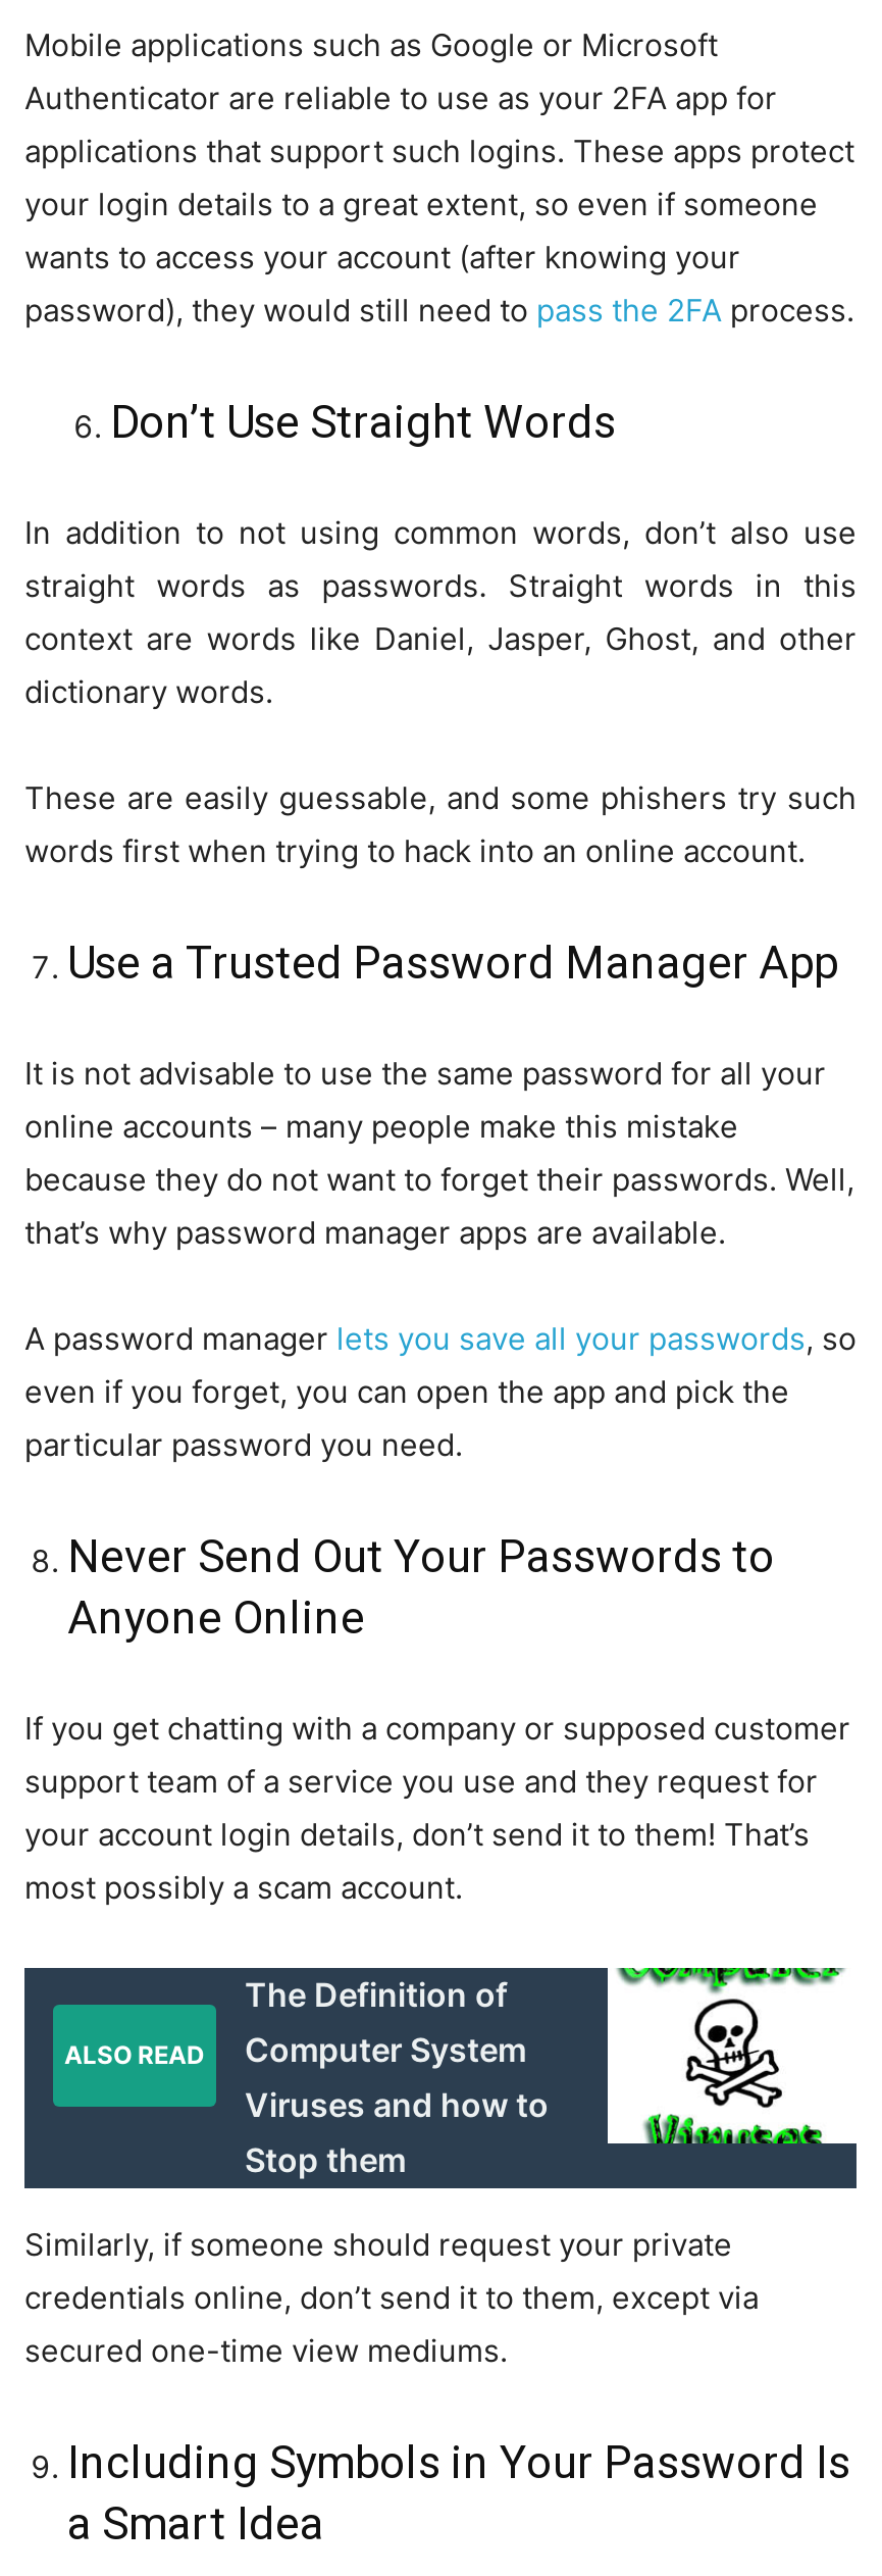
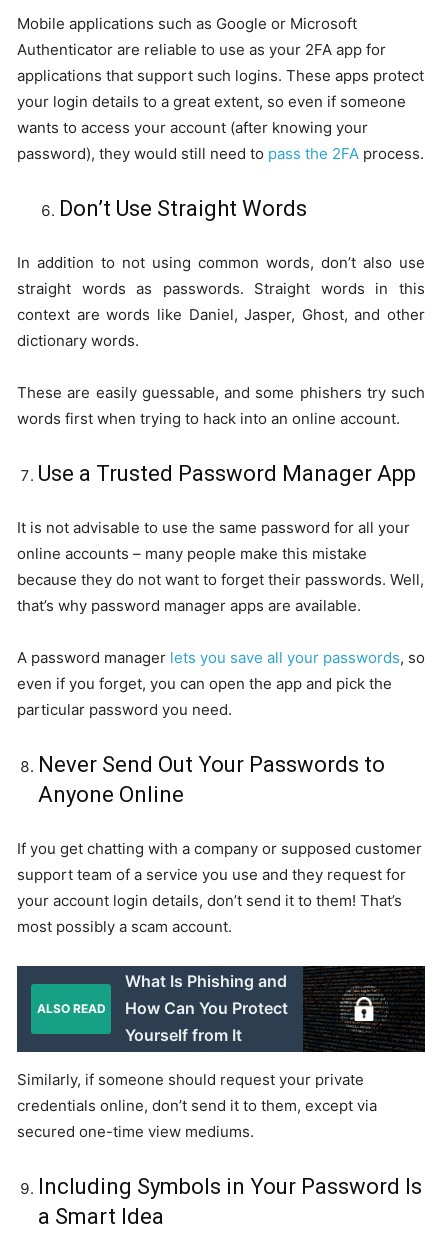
[245,1966,857,2188] [image] | The Definition of | Computer System | Viruses and how to | Stop them -> [125,965,426,1052] [image] | What Is Phishing and | How Can You Protect | Yourself from It

